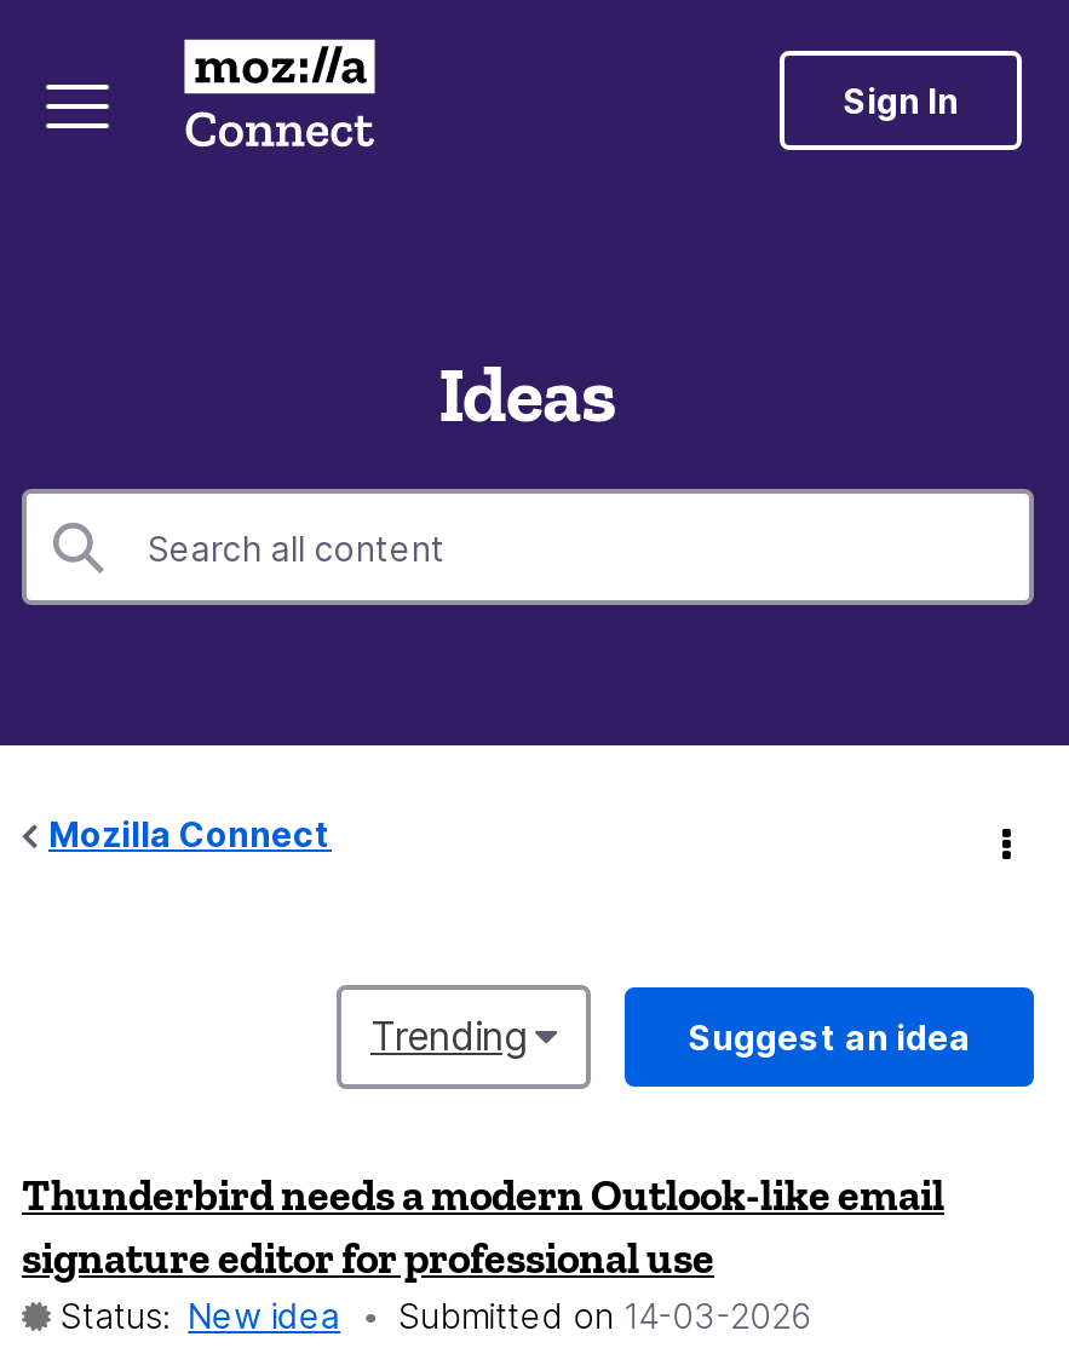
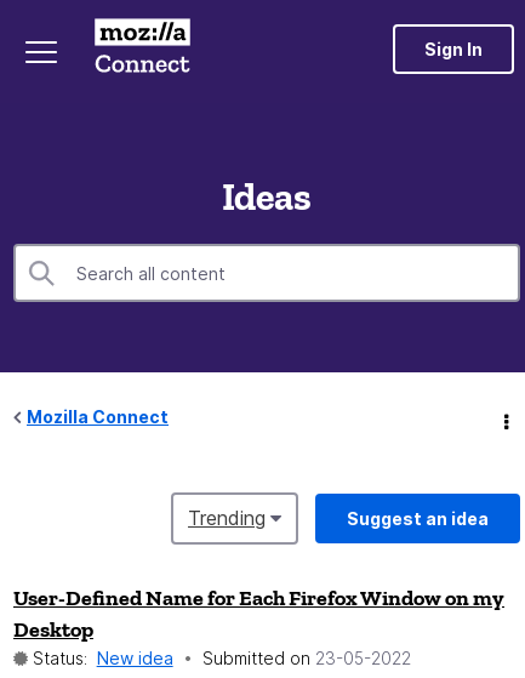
[22,1169,944,1285] Thunderbird needs a modern Outlook-like email | signature editor for professional use -> [13,585,504,643] User-Defined Name for Each Firefox Window on my | Desktop
[51,1295,813,1336] Status: New idea Submitted on 14-03-2026 -> [28,648,411,668] Status: New idea Submitted on 23-05-2022

